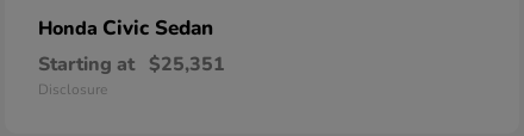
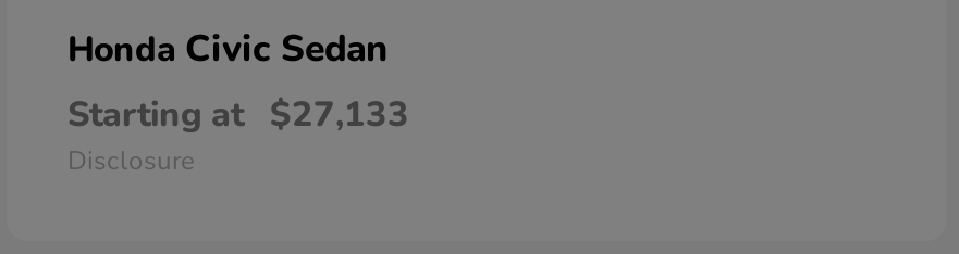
[38,51,225,78] Starting at $25,351 -> [67,91,409,139] Starting at $27,133

